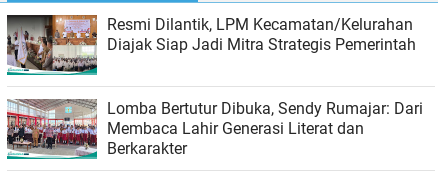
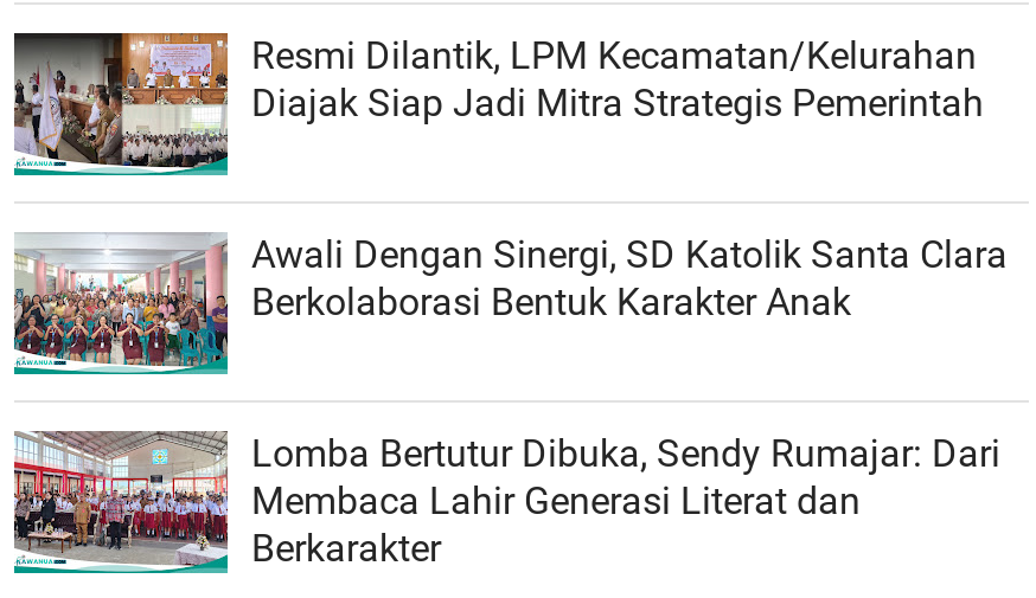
none -> [14,233,1008,365] [image] | Awali Dengan Sinergi, SD Katolik Santa Clara | Berkolaborasi Bentuk Karakter Anak

